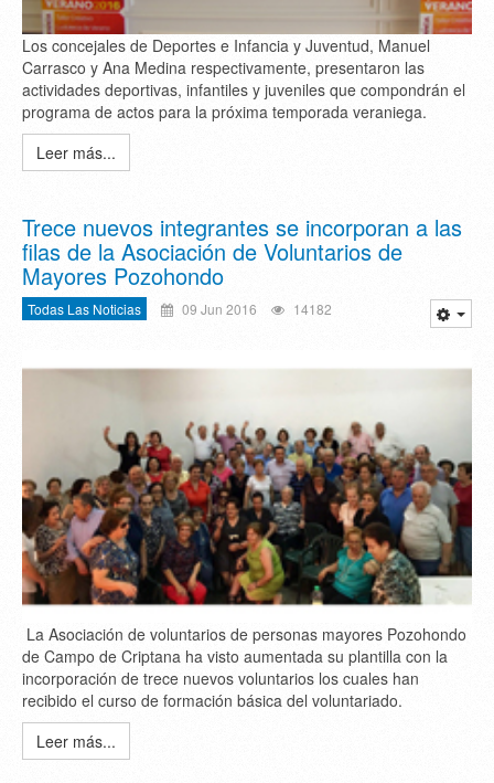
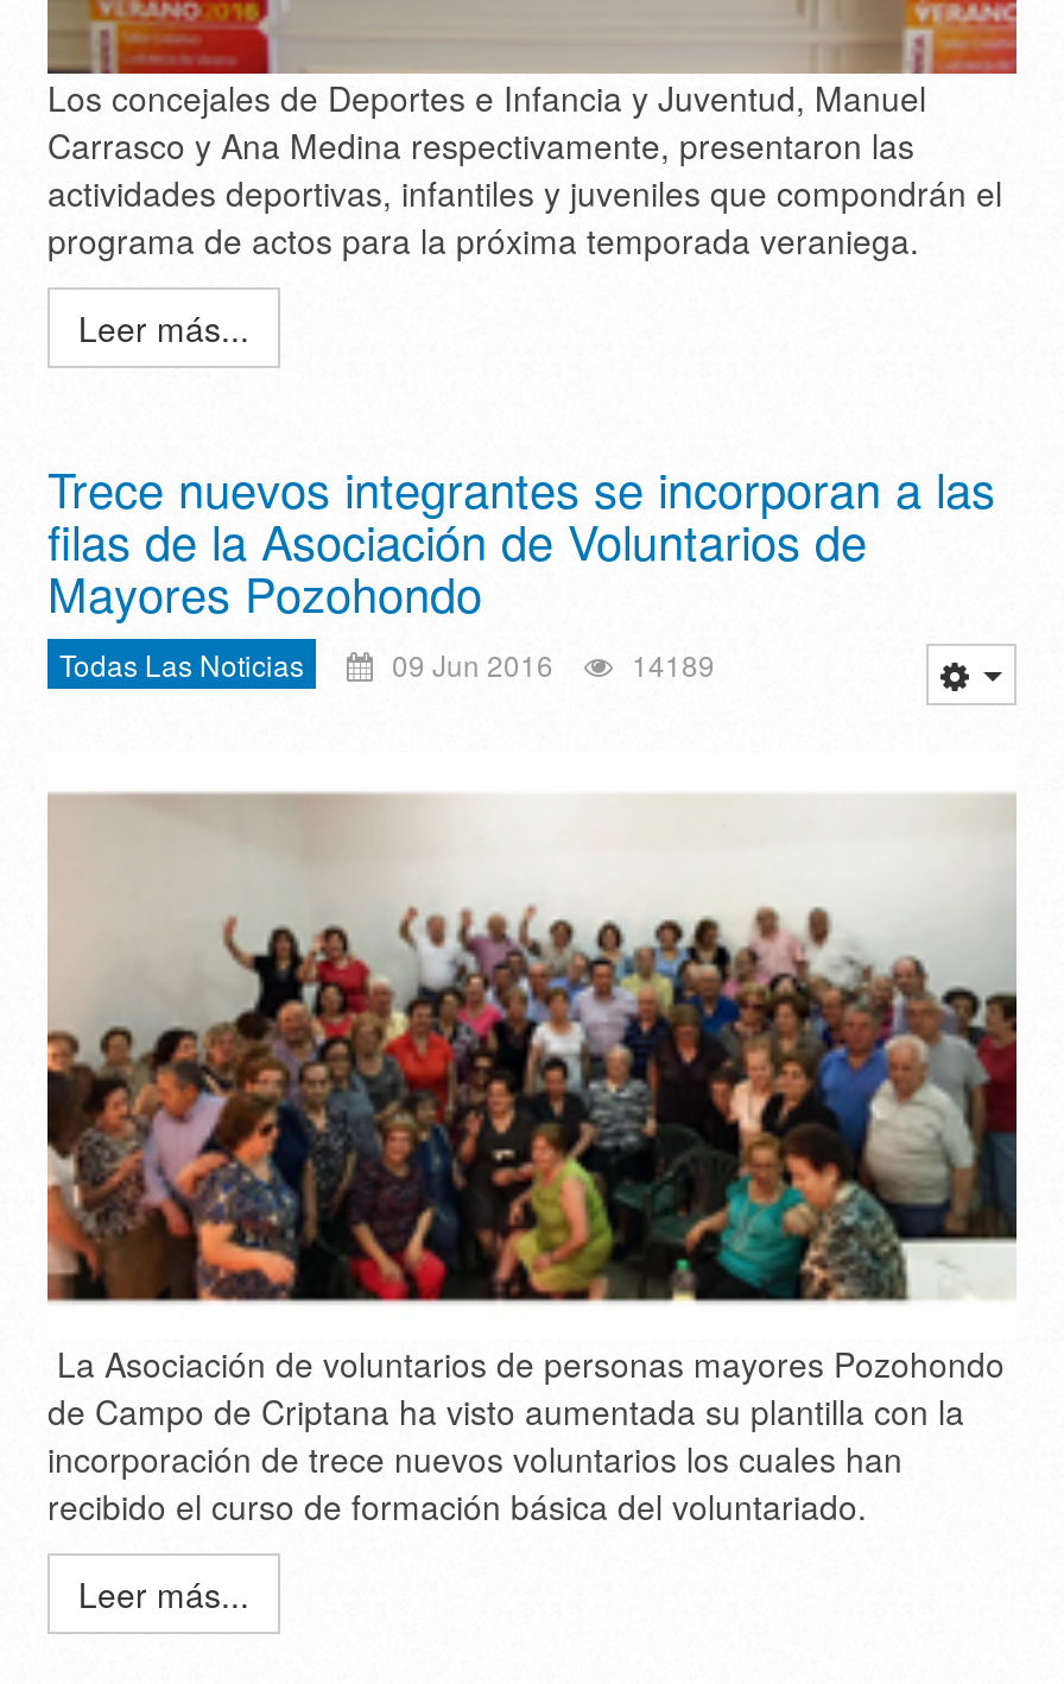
[28,299,332,318] Todas Las Noticias 09 Jun 2016 14182 -> [59,643,715,684] Todas Las Noticias 09 Jun 2016 14189

